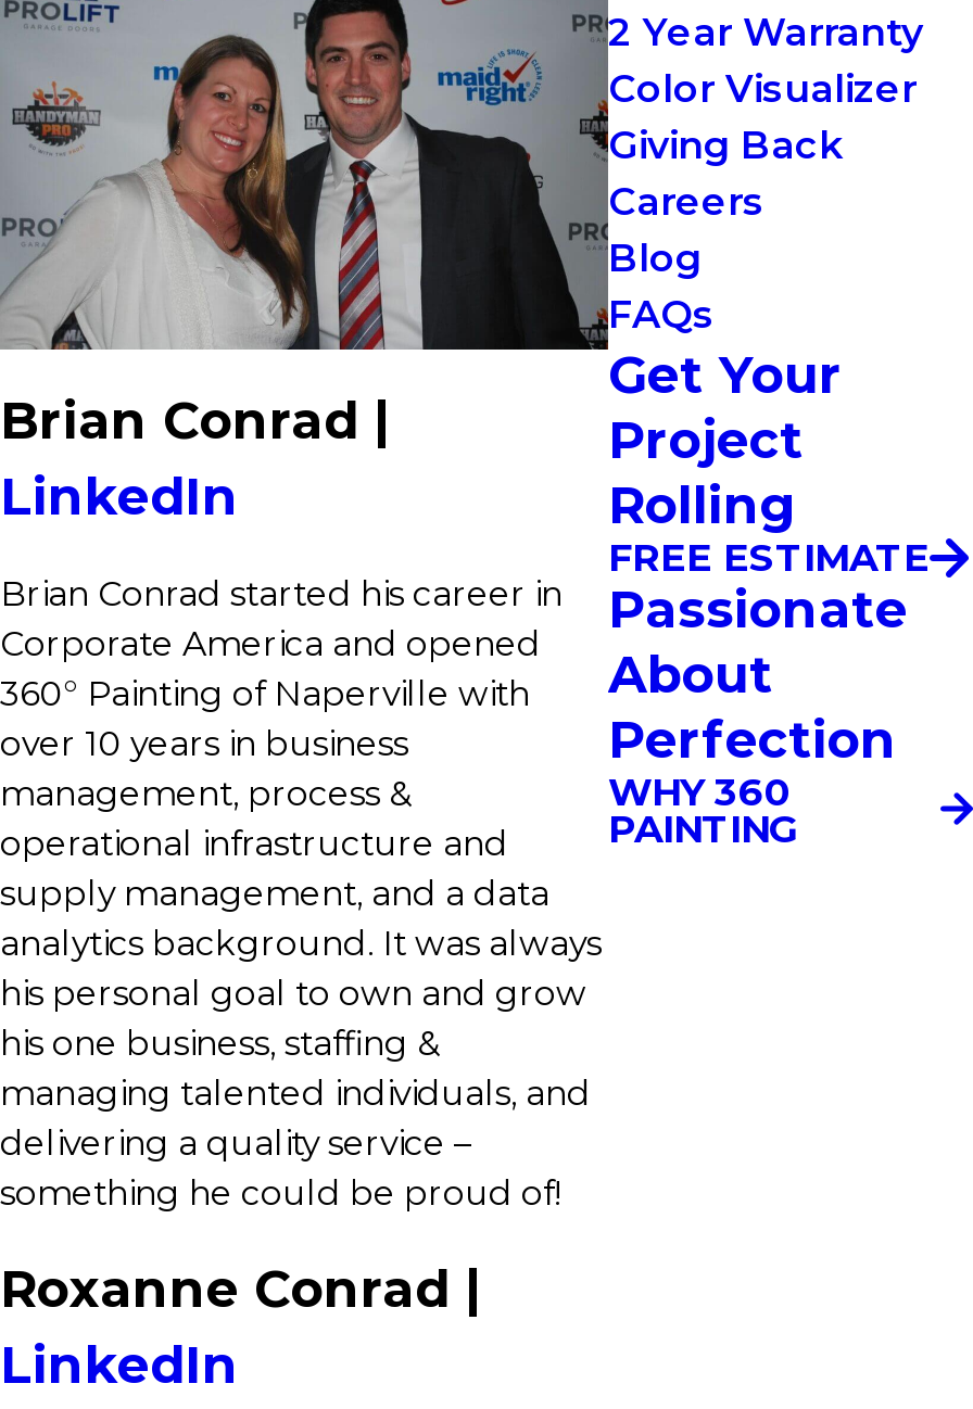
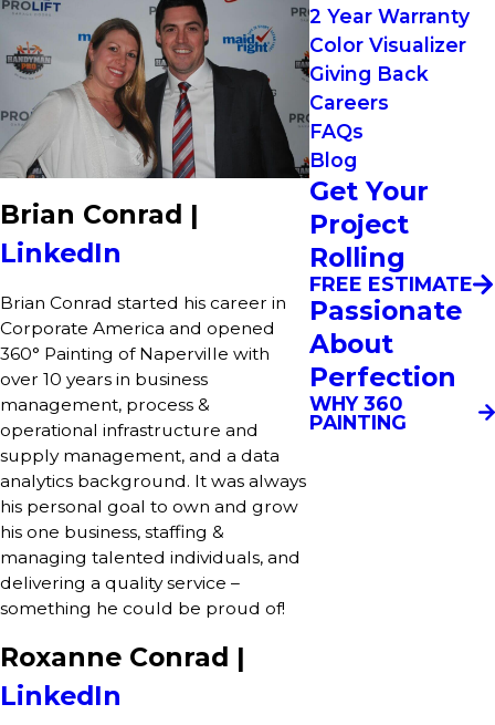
moved [608,234,702,280] -> [309,148,357,172]: Blog
moved [608,291,715,337] -> [309,120,364,143]: FAQs

